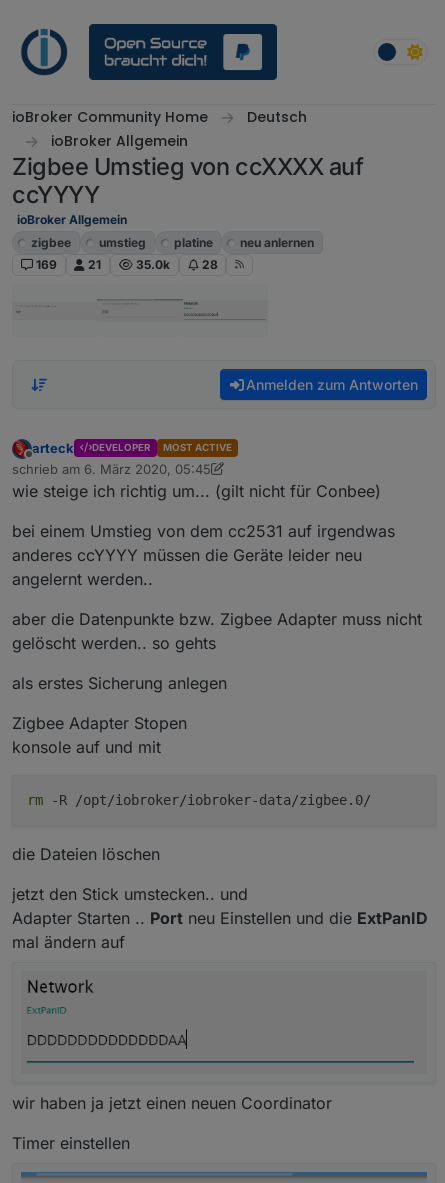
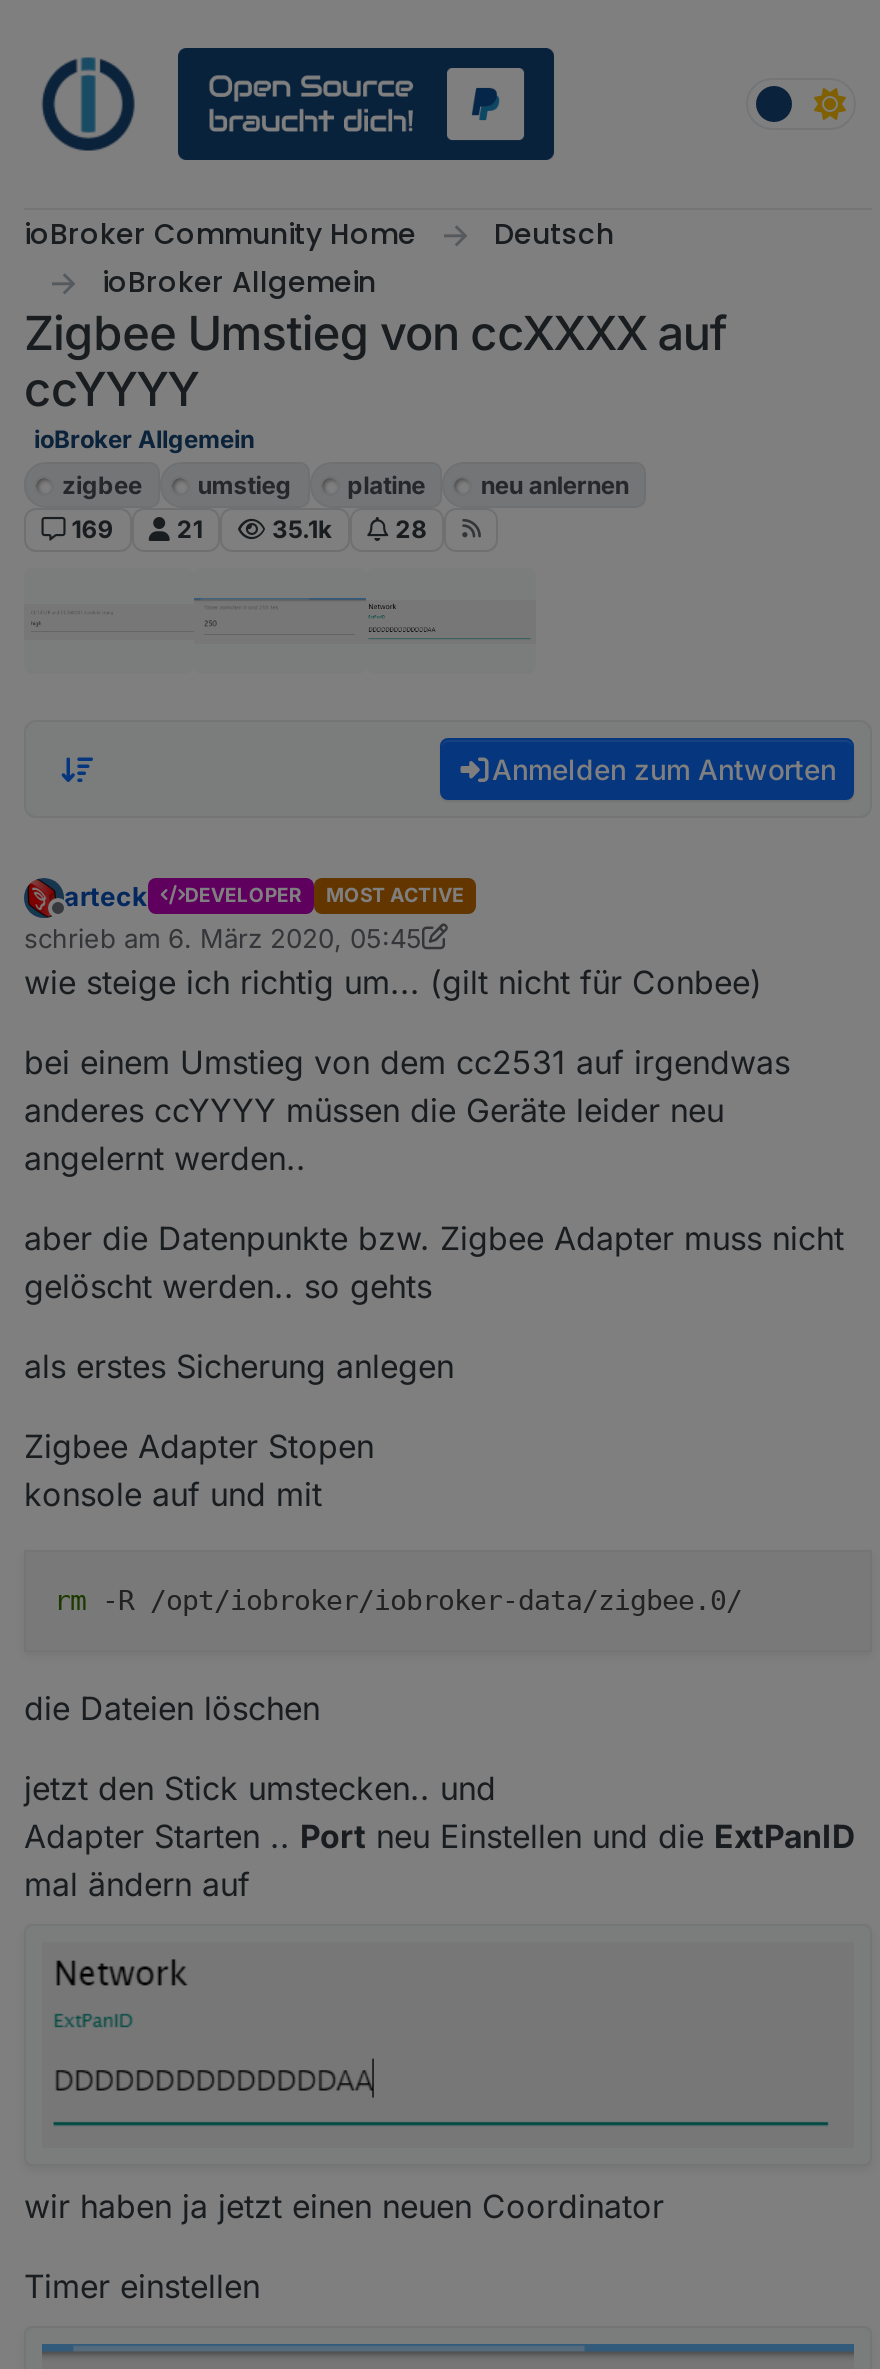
[136,257,170,272] 35.0k -> [272,514,332,544] 35.1k

